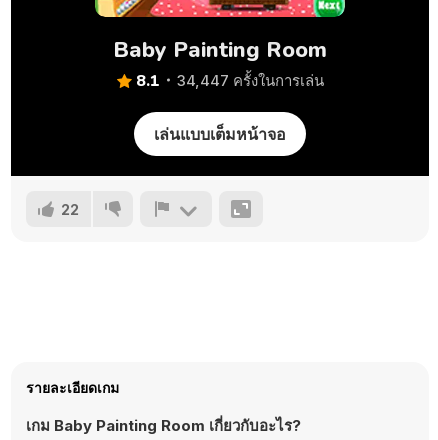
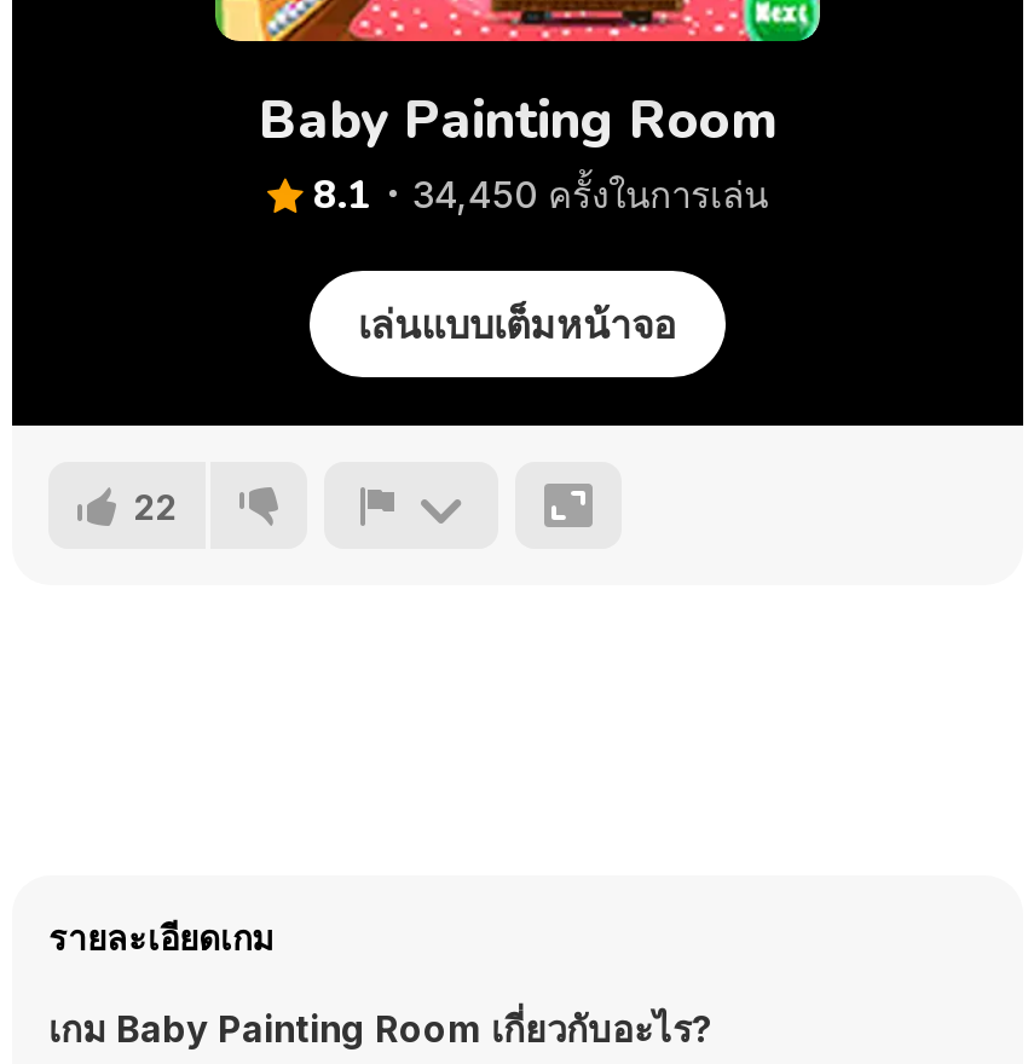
[176,71,323,90] 34,447 ครั้งในการเล่น -> [412,172,768,218] 34,450 ครั้งในการเล่น

